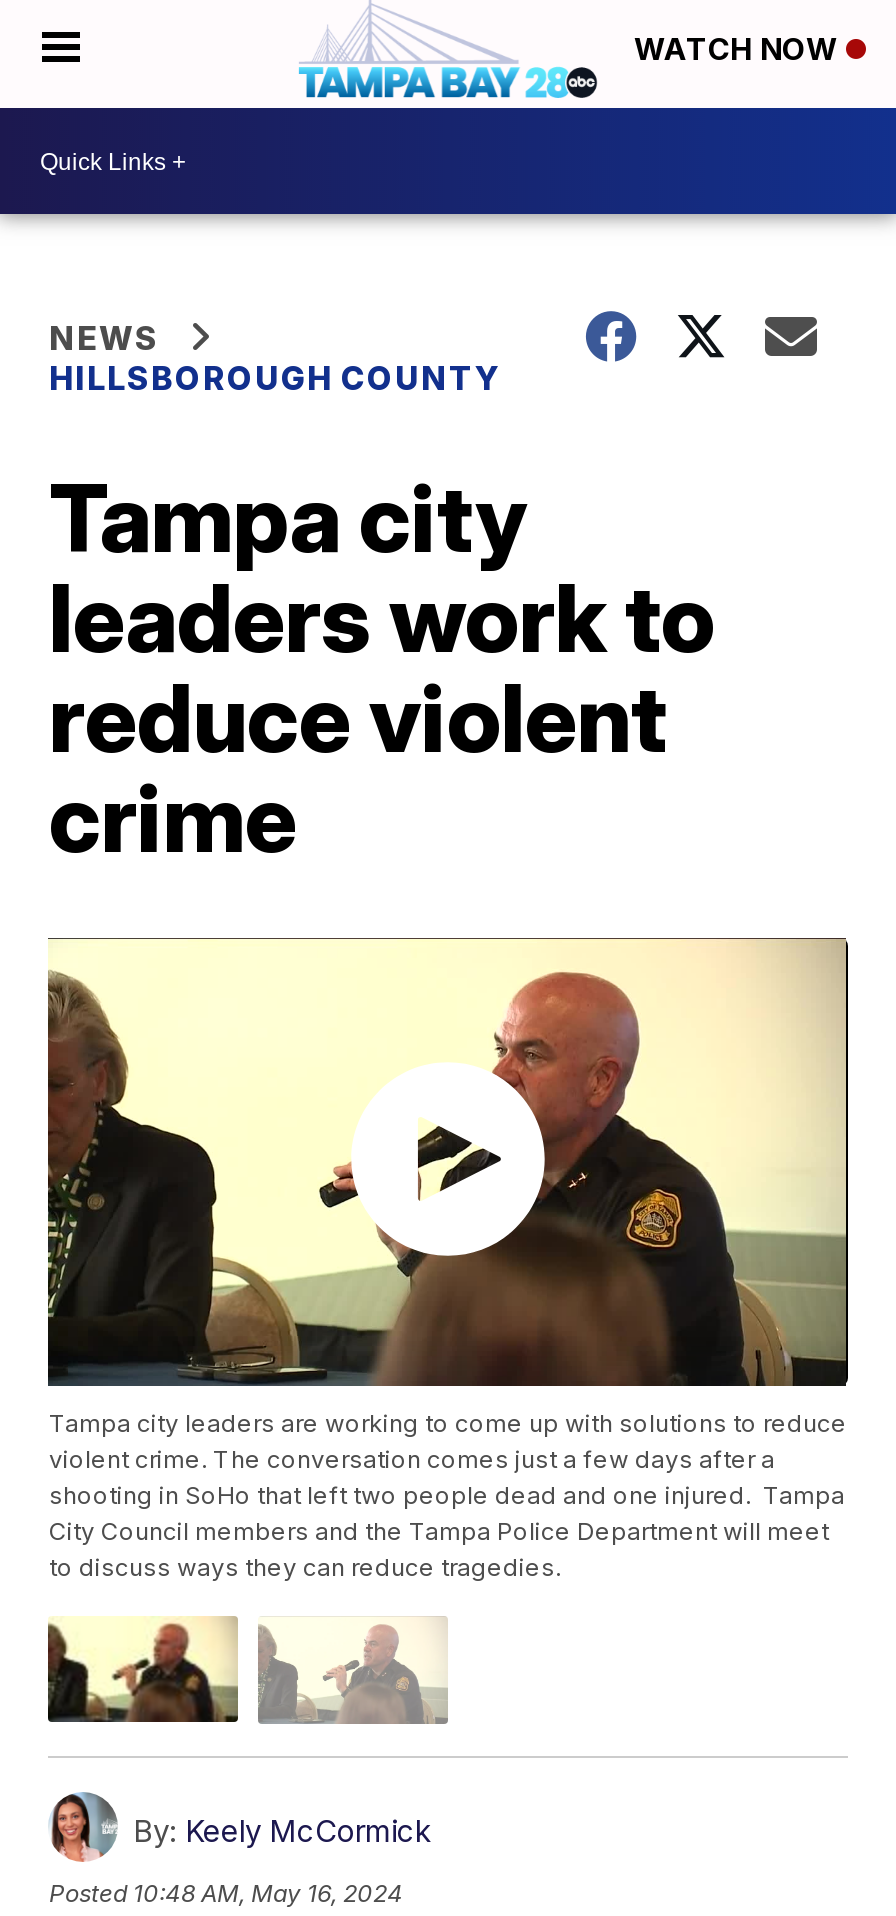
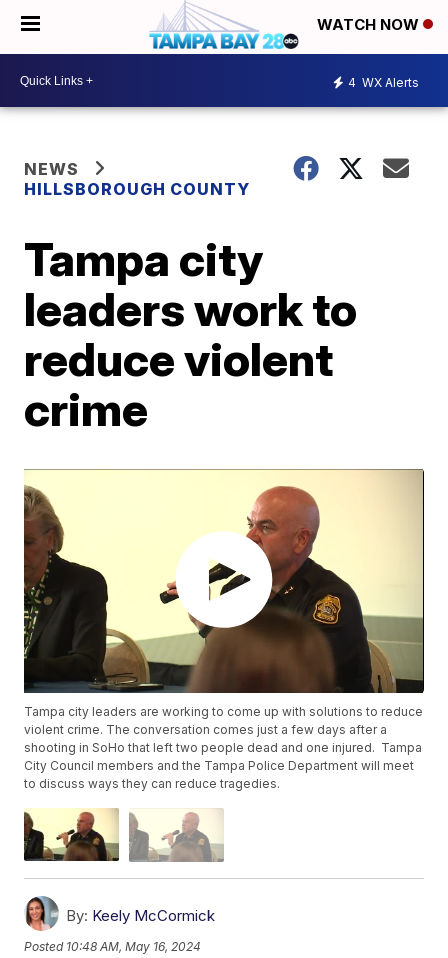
none -> [348,74,419,89] 4 WX Alerts

